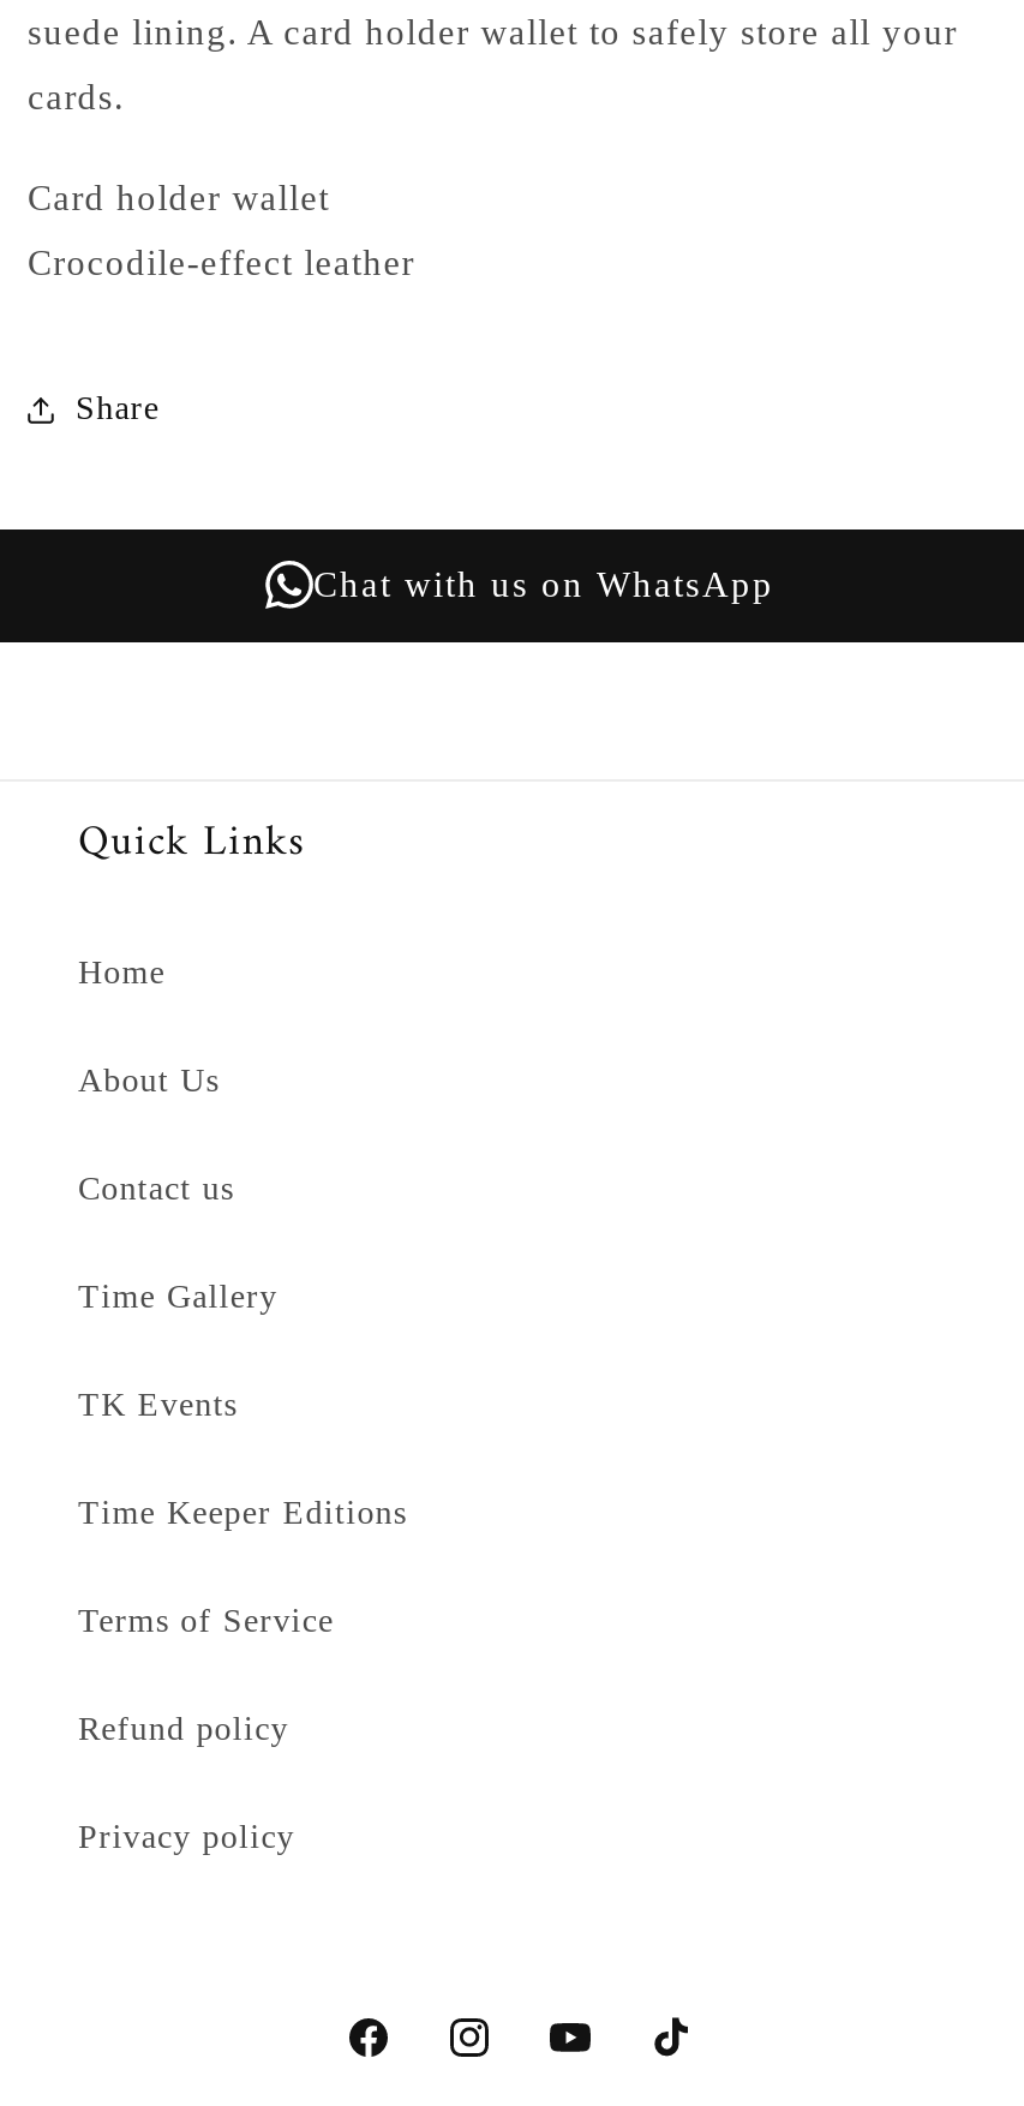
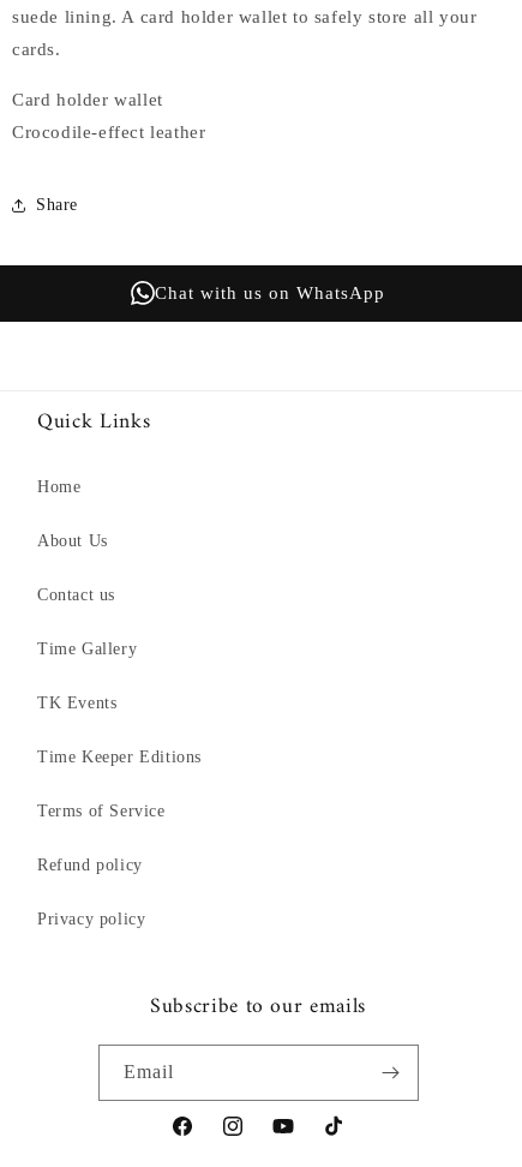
none -> [123,988,366,1081] Subscribe to our emails | Email

